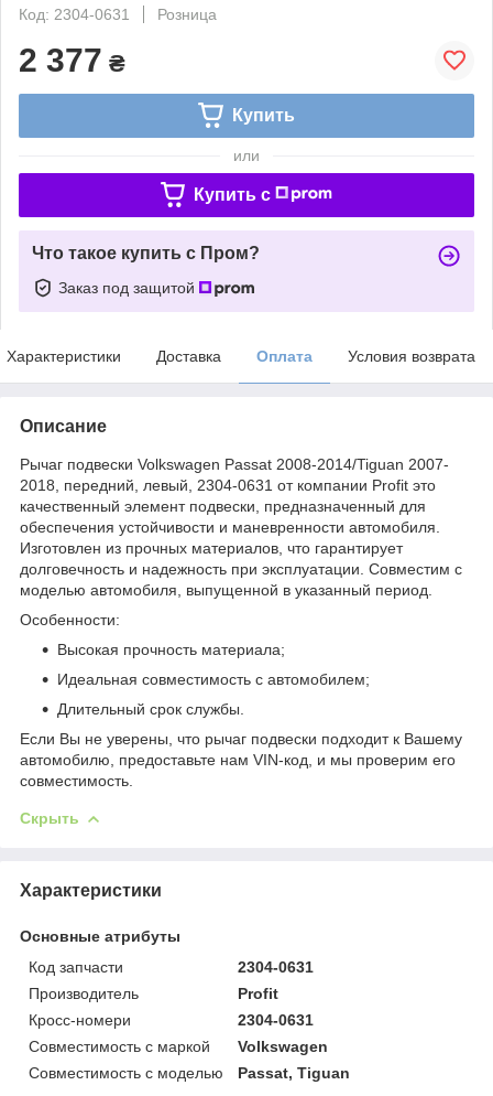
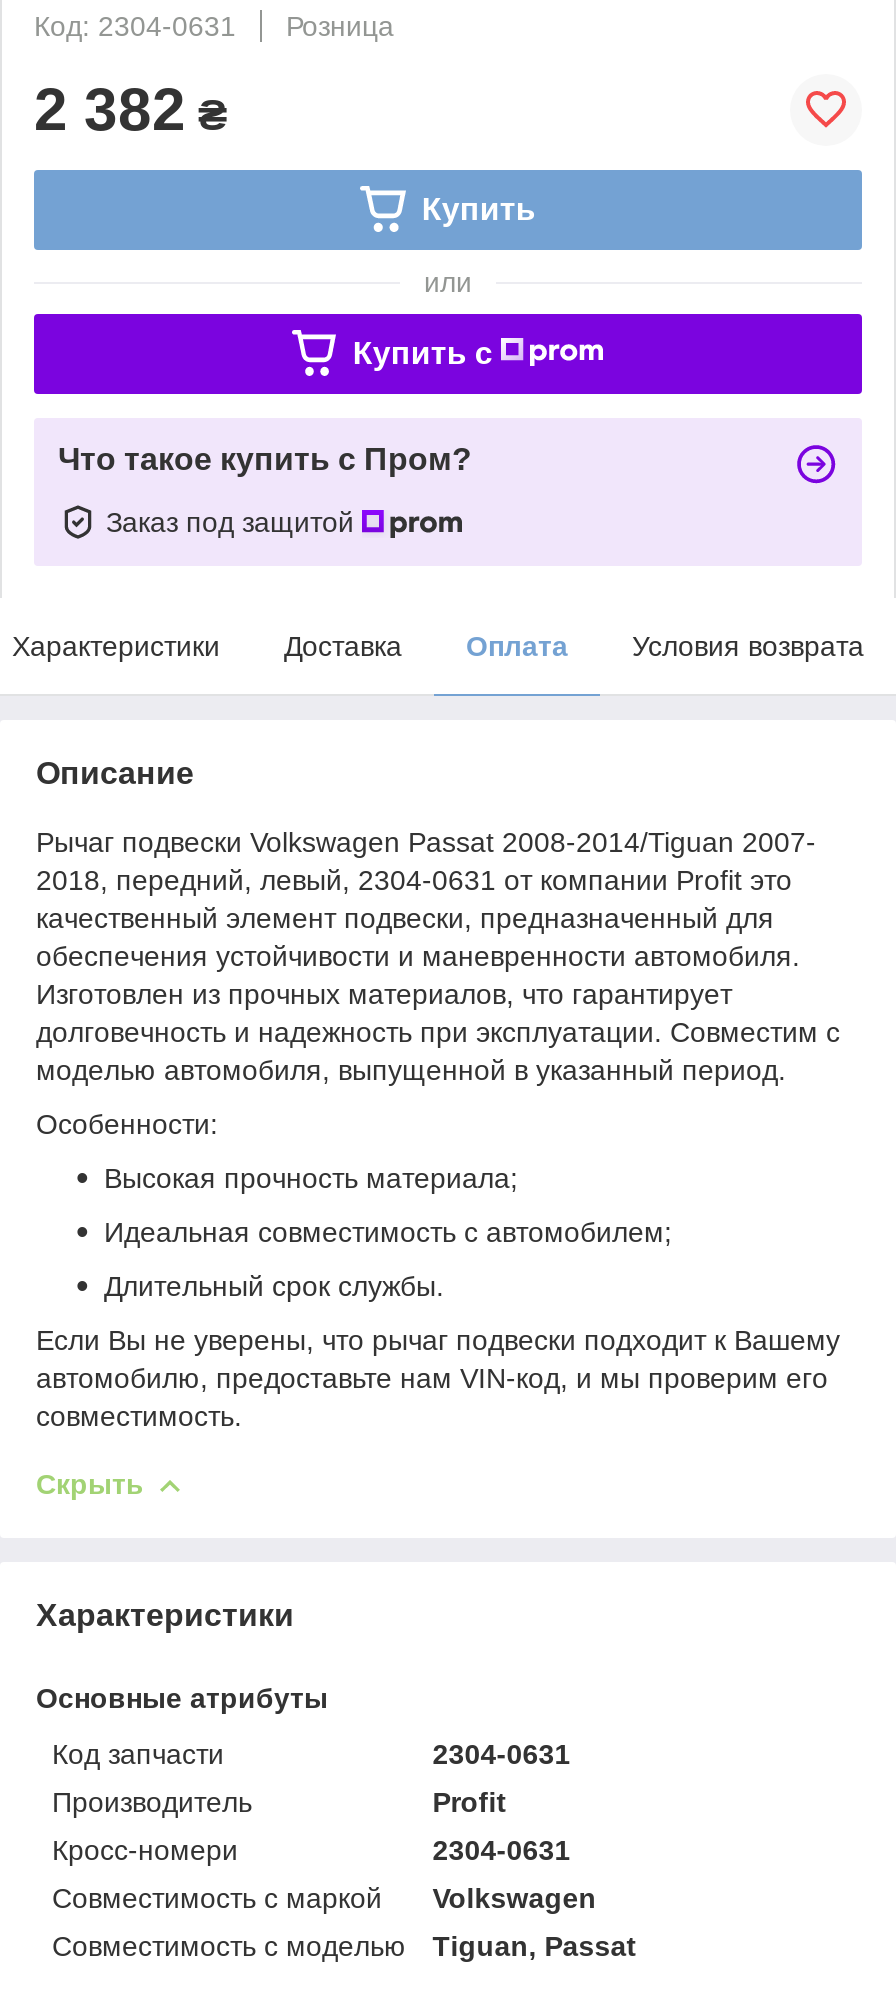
[19,42,125,78] 2 377 ₴ -> [34,76,228,142] 2 382 ₴
[238,1064,350,1081] Passat, Tiguan -> [432,1930,636,1962] Tiguan, Passat

